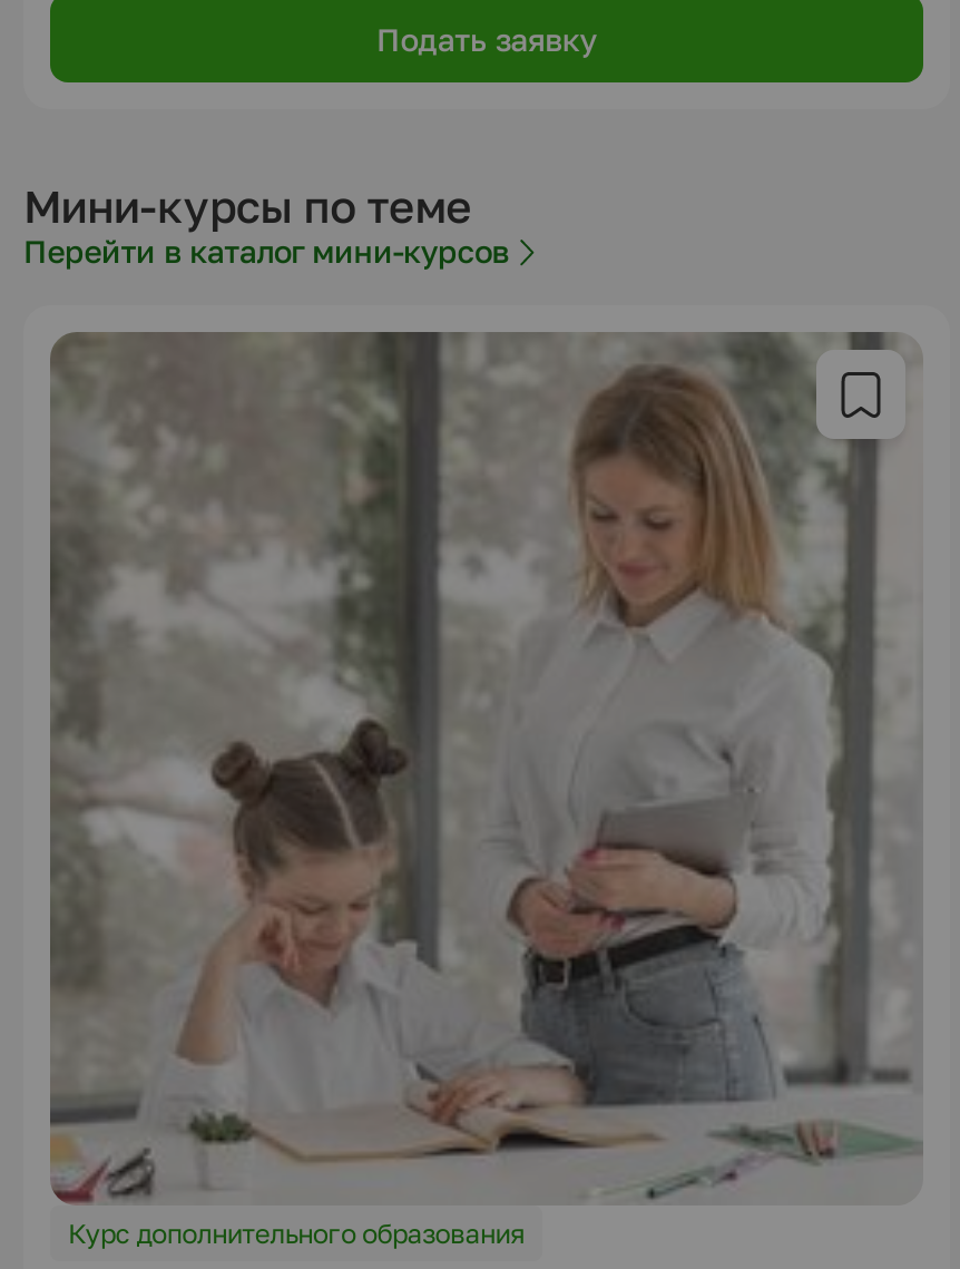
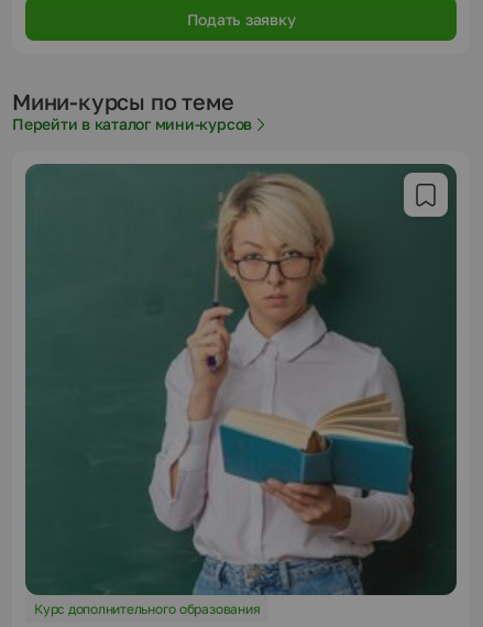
[48,332,923,1205] [image] -> [24,163,458,596] [image]

